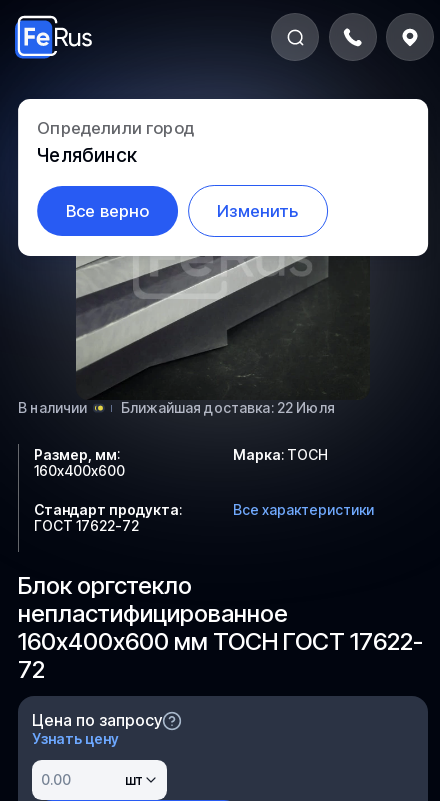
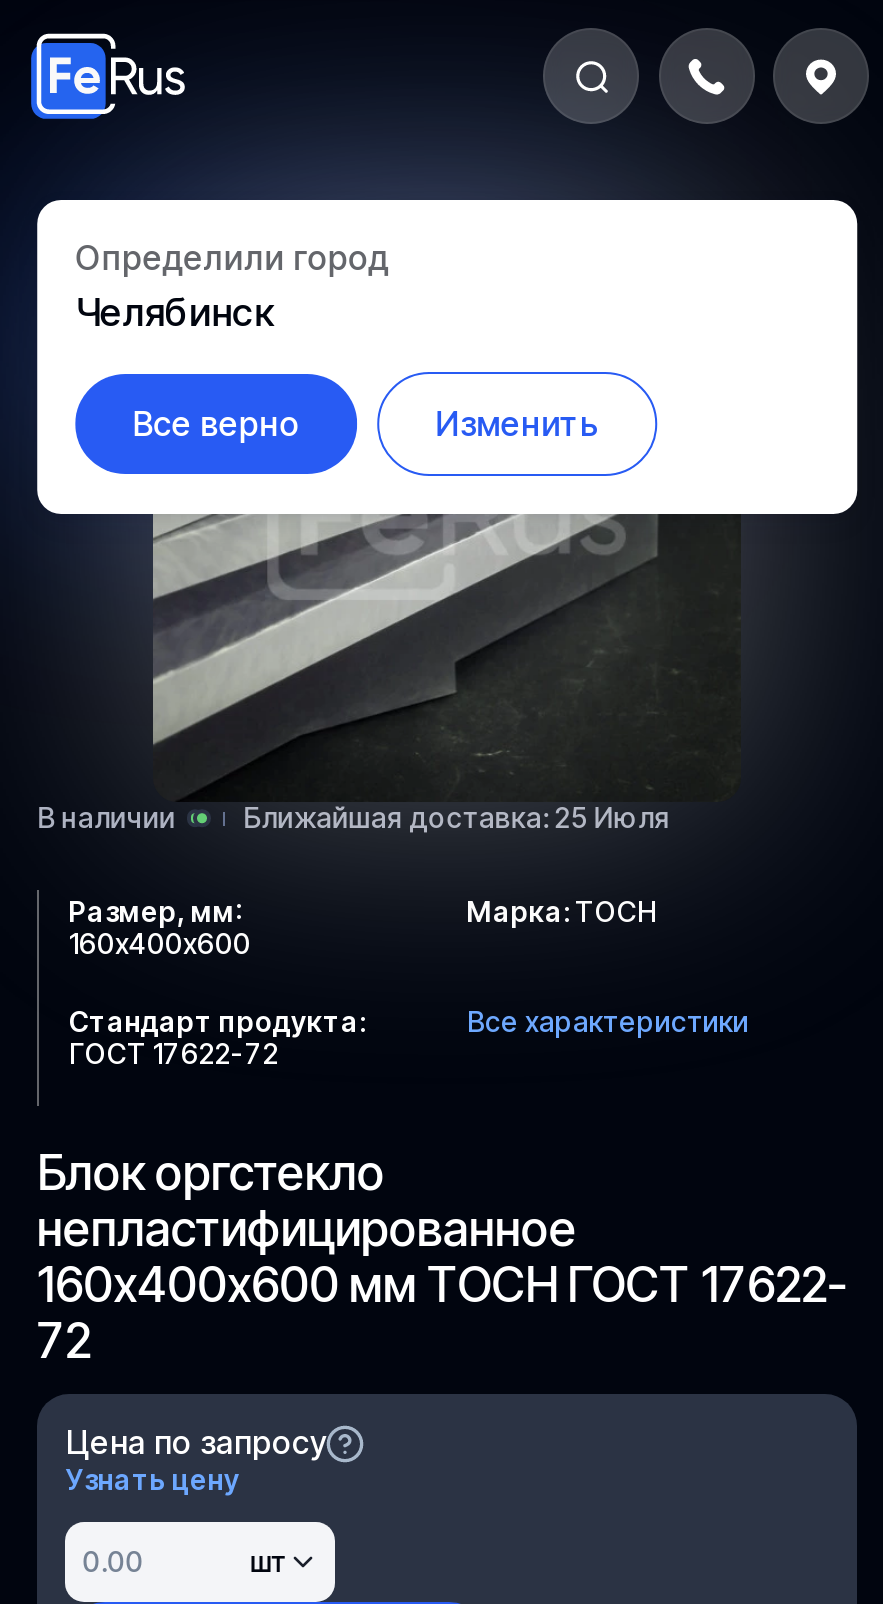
[121,399,335,416] Ближайшая доставка: 22 Июля -> [243,801,671,835] Ближайшая доставка: 25 Июля

